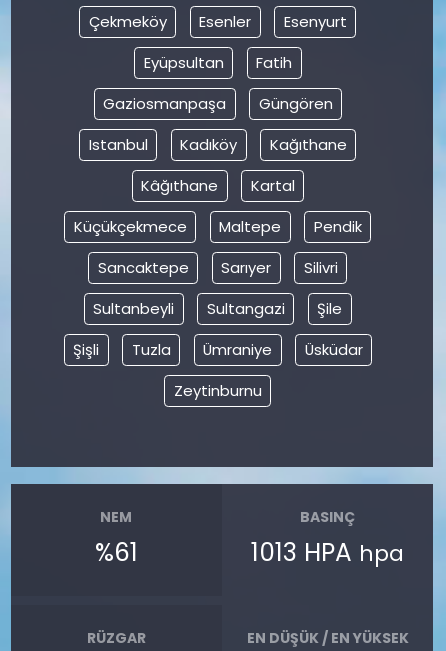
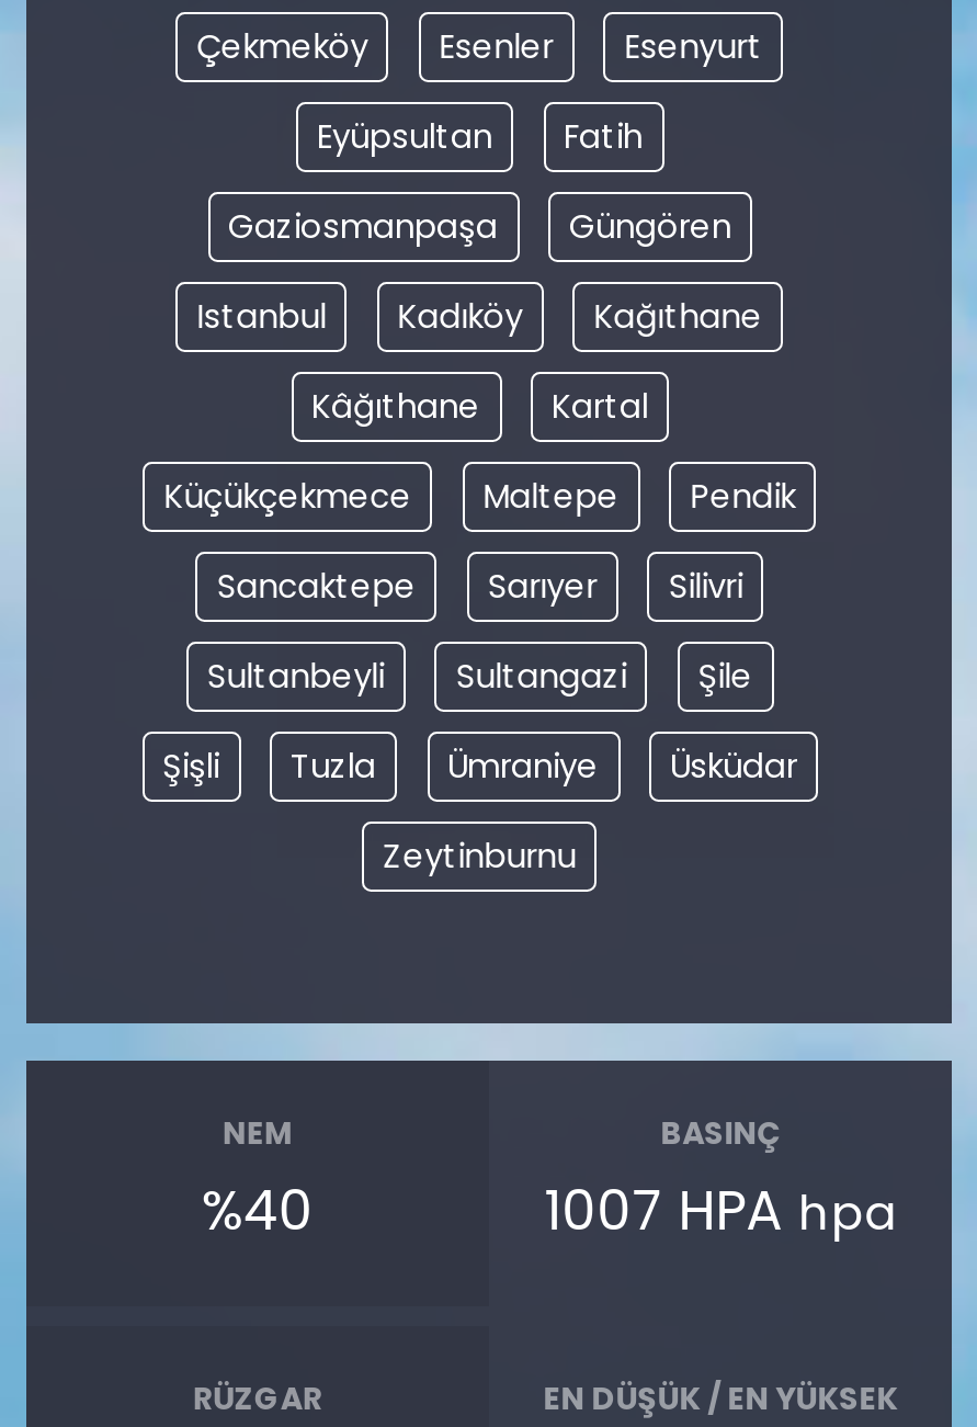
[95,534,138,569] %61 -> [202,1171,313,1248] %40
[251,534,404,569] 1013 HPA hpa -> [544,1171,897,1248] 1007 HPA hpa

